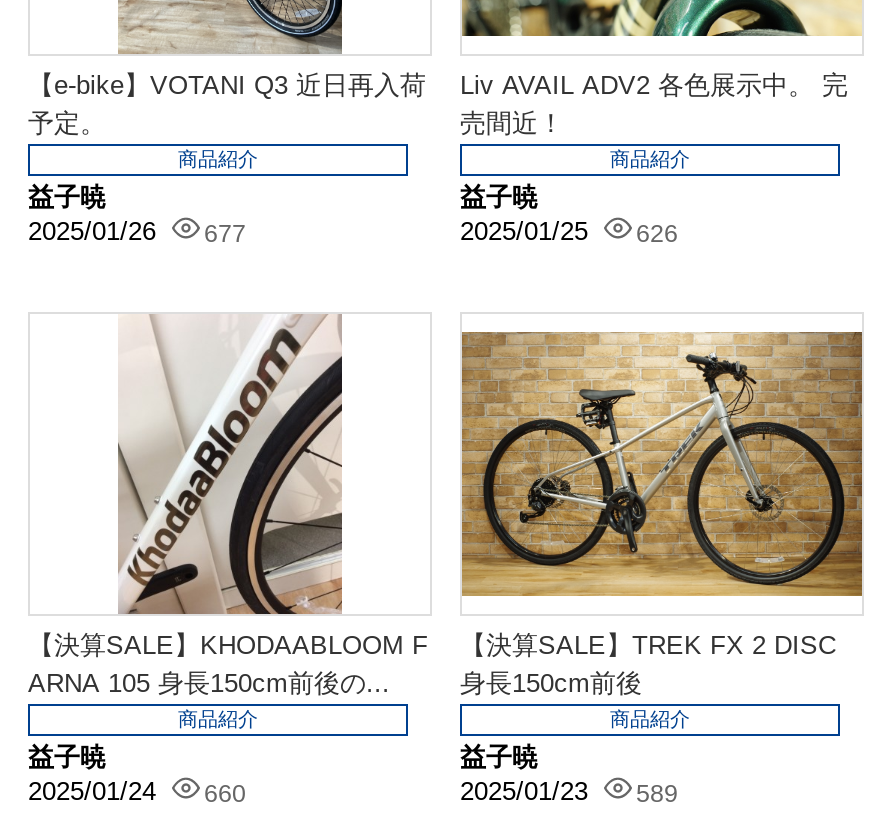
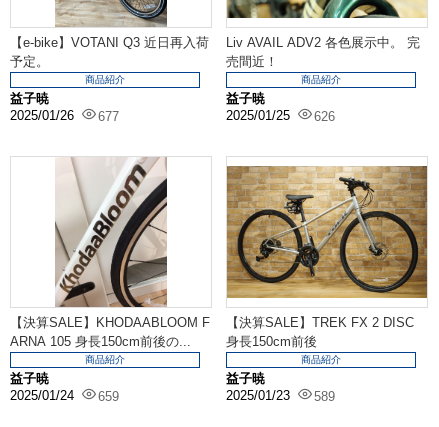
[28,776,246,808] 2025/01/24 660 -> [10,388,119,404] 2025/01/24 659

